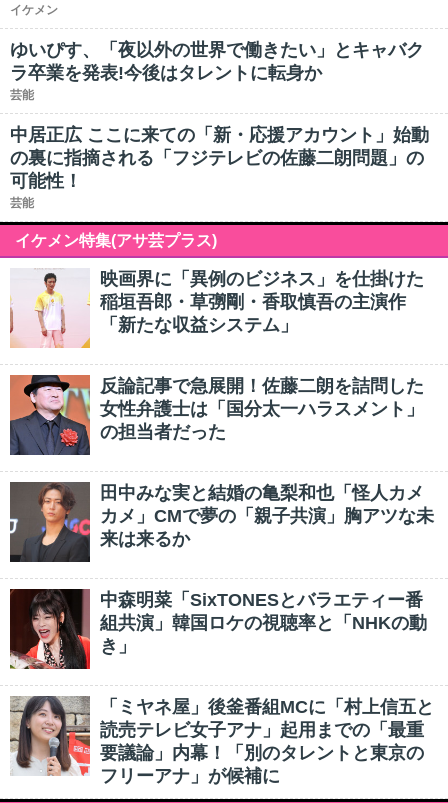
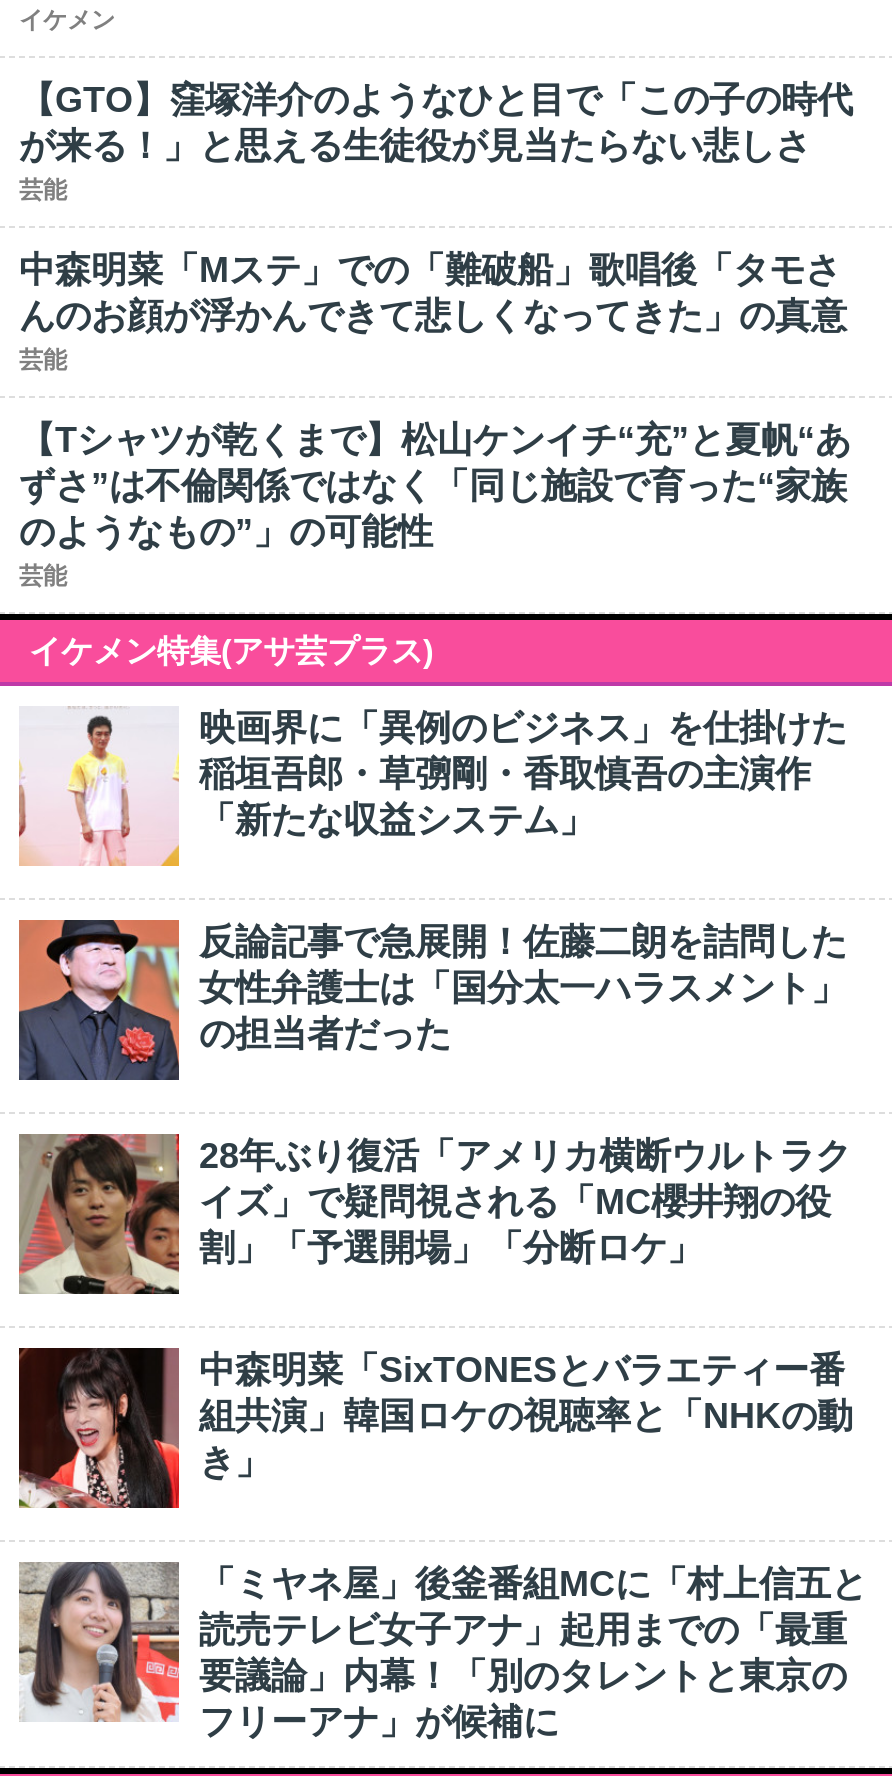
[10,40,424,83] ゆいぴす、「夜以外の世界で働きたい」とキャバク | ラ卒業を発表!今後はタレントに転身か -> [19,80,853,166] 【GTO】窪塚洋介のようなひと目で「この子の時代 | が来る！」と思える生徒役が見当たらない悲しさ
[10,125,429,191] 中居正広 ここに来ての「新・応援アカウント」始動 | の裏に指摘される「フジテレビの佐藤二朗問題」の | 可能性！ -> [19,250,851,552] 中森明菜「Mステ」での「難破船」歌唱後「タモさ | んのお顔が浮かんできて悲しくなってきた」の真意 | 芸能 | 【Tシャツが乾くまで】松山ケンイチ“充”と夏帆“あ | ずさ”は不倫関係ではなく「同じ施設で育った“家族 | のようなもの”」の可能性
[9,482,434,563] [image] | 田中みな実と結婚の亀梨和也「怪人カメ | カメ」CMで夢の「親子共演」胸アツな未 | 来は来るか -> [17,1134,851,1296] [image] | 28年ぶり復活「アメリカ横断ウルトラク | イズ」で疑問視される「MC櫻井翔の役 | 割」「予選開場」「分断ロケ」

